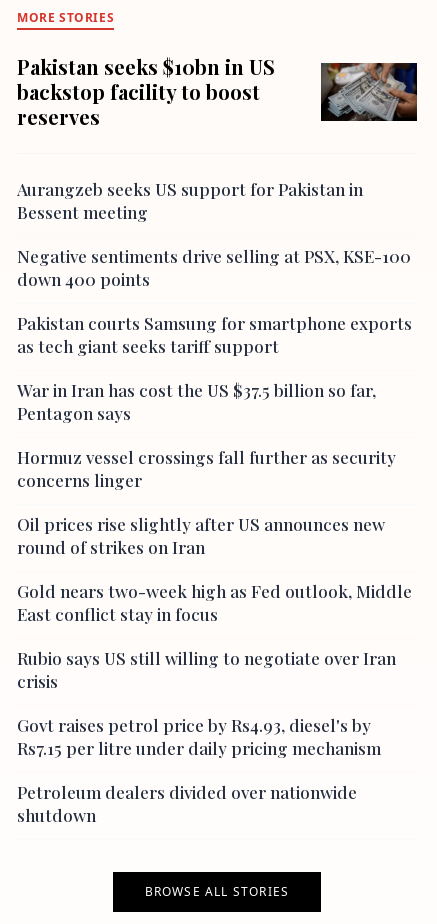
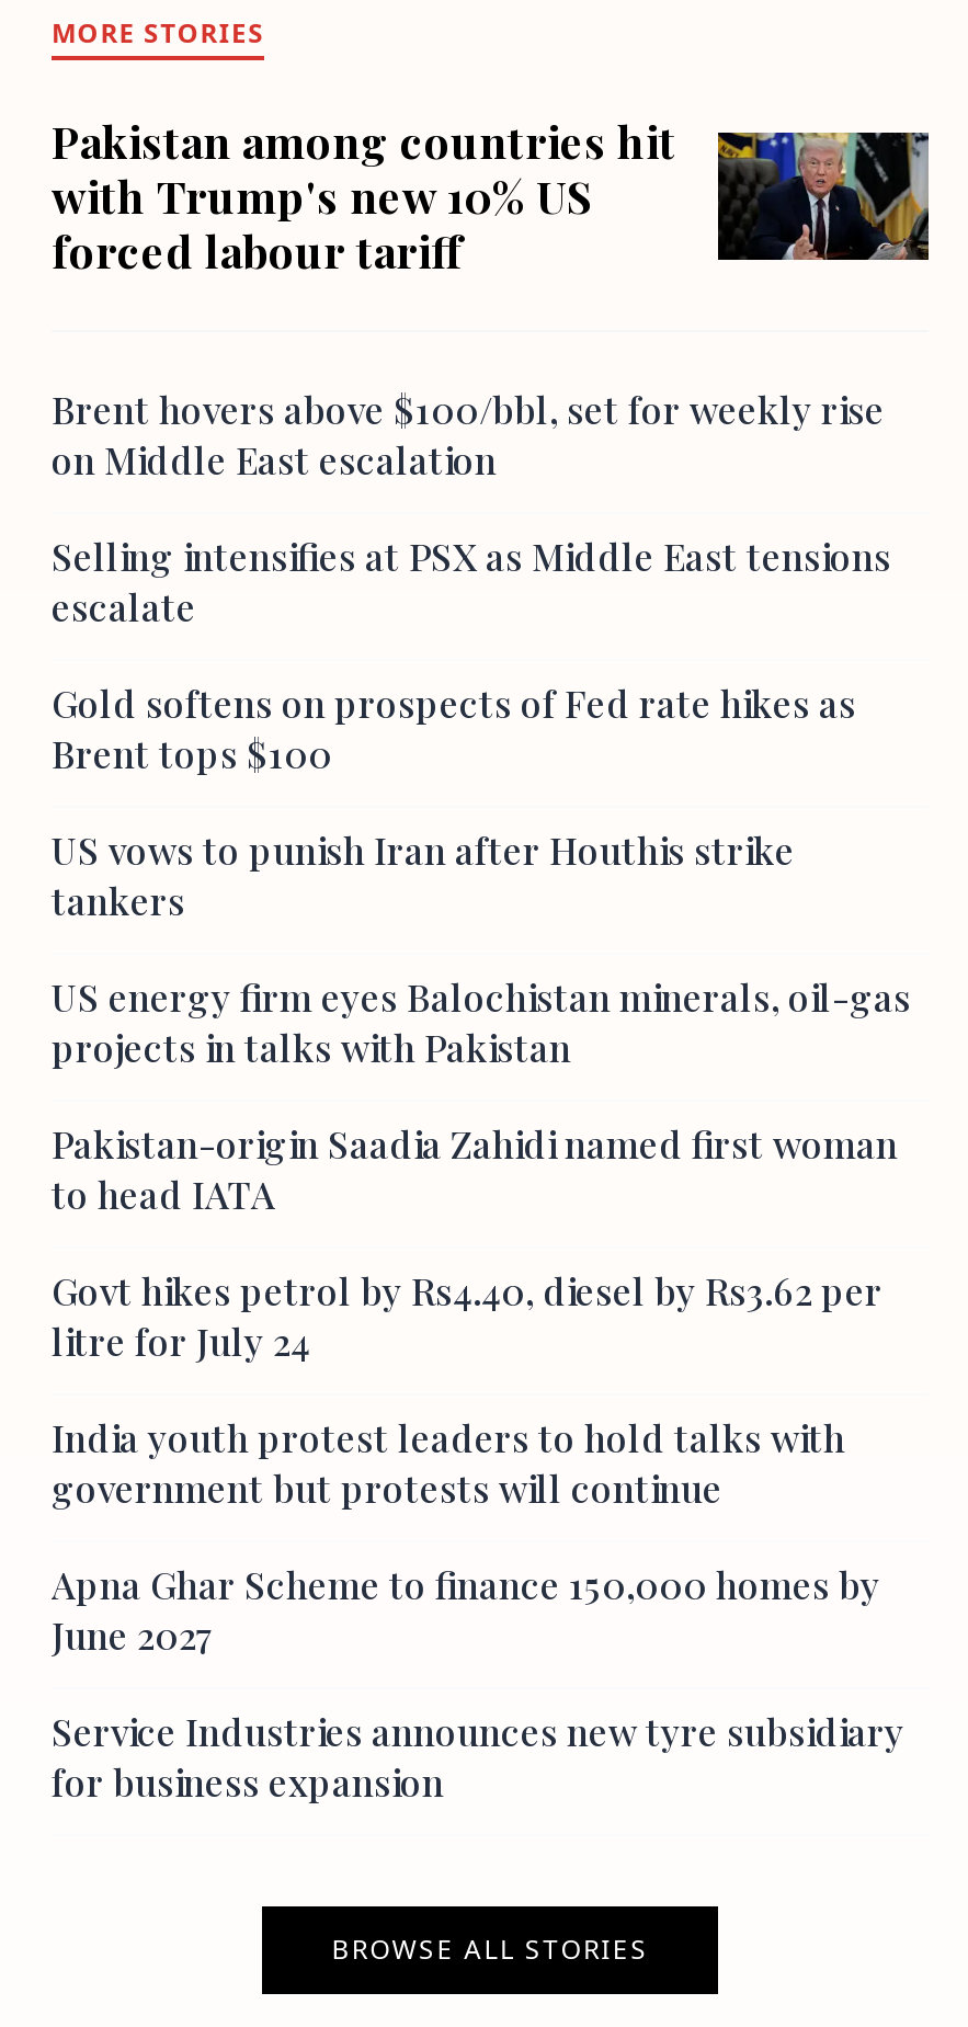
[17,53,275,130] Pakistan seeks $10bn in US | backstop facility to boost | reserves -> [52,111,676,280] Pakistan among countries hit | with Trump's new 10% US | forced labour tariff
[321,62,418,122] [image] -> [718,130,931,262] [image]
[17,178,363,223] Aurangzeb seeks US support for Pakistan in | Bessent meeting -> [52,385,885,484] Brent hovers above $100/bbl, set for weekly rise | on Middle East escalation
[17,245,411,290] Negative sentiments drive selling at PSX, KSE-100 | down 400 points -> [52,532,891,631] Selling intensifies at PSX as Middle East tensions | escalate
[17,312,412,357] Pakistan courts Samsung for smartphone exports | as tech giant seeks tariff support -> [52,679,856,778] Gold softens on prospects of Fed rate hikes as | Brent tops $100
[17,379,376,424] War in Iran has cost the US $37.5 billion so far, | Pentagon says -> [52,826,795,925] US vows to punish Iran after Houthis strike | tankers
[17,446,396,491] Hormuz vessel crossings fall further as security | concerns linger -> [52,973,911,1071] US energy firm eyes Balochistan minerals, oil-gas | projects in talks with Pakistan
[17,513,385,558] Oil prices rise slightly after US announces new | round of strikes on Iran -> [52,1120,898,1218] Pakistan-origin Saadia Zahidi named first woman | to head IATA
[17,580,412,625] Gold nears two-week high as Fed outlook, Middle | East conflict stay in focus -> [52,1267,882,1365] Govt hikes petrol by Rs4.40, diesel by Rs3.62 per | litre for July 24
[17,647,396,692] Rubio says US still willing to negotiate over Iran | crisis -> [52,1414,845,1512] India youth protest leaders to hold talks with | government but protests will continue
[17,714,381,759] Govt raises petrol price by Rs4.93, diesel's by | Rs7.15 per litre under daily pricing mechanism -> [52,1560,880,1659] Apna Ghar Scheme to finance 150,000 homes by | June 2027
[17,781,357,826] Petroleum dealers divided over nationwide | shutdown -> [52,1707,904,1806] Service Industries announces new tyre subsidiary | for business expansion

